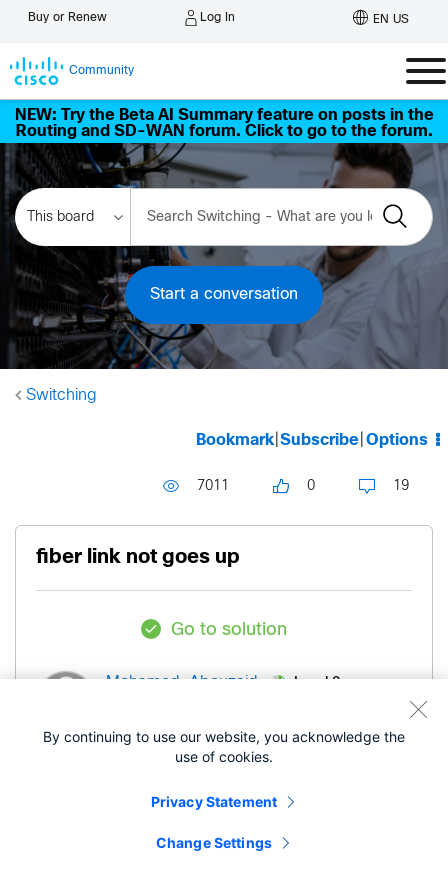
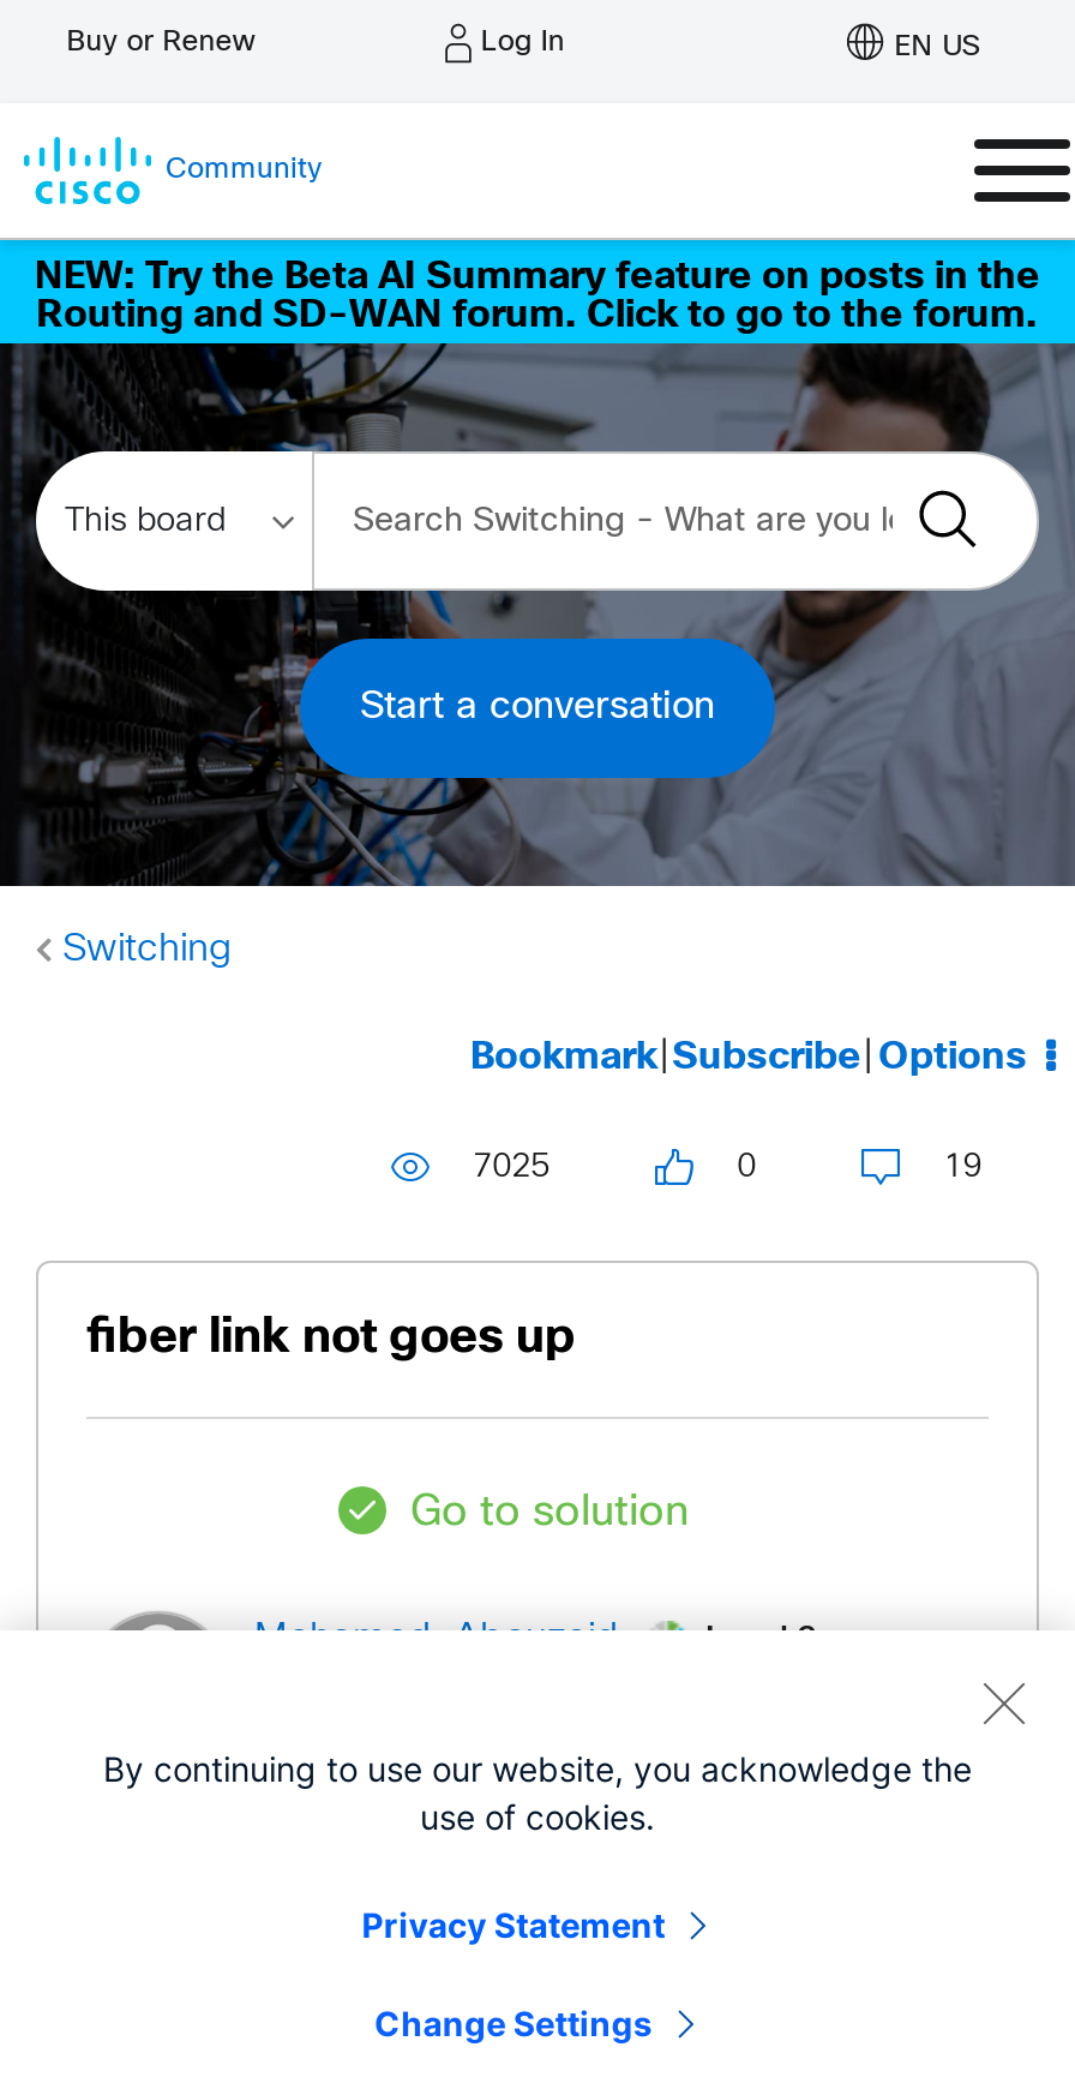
[197,480,229,493] 7011 -> [473,1153,549,1184] 7025

